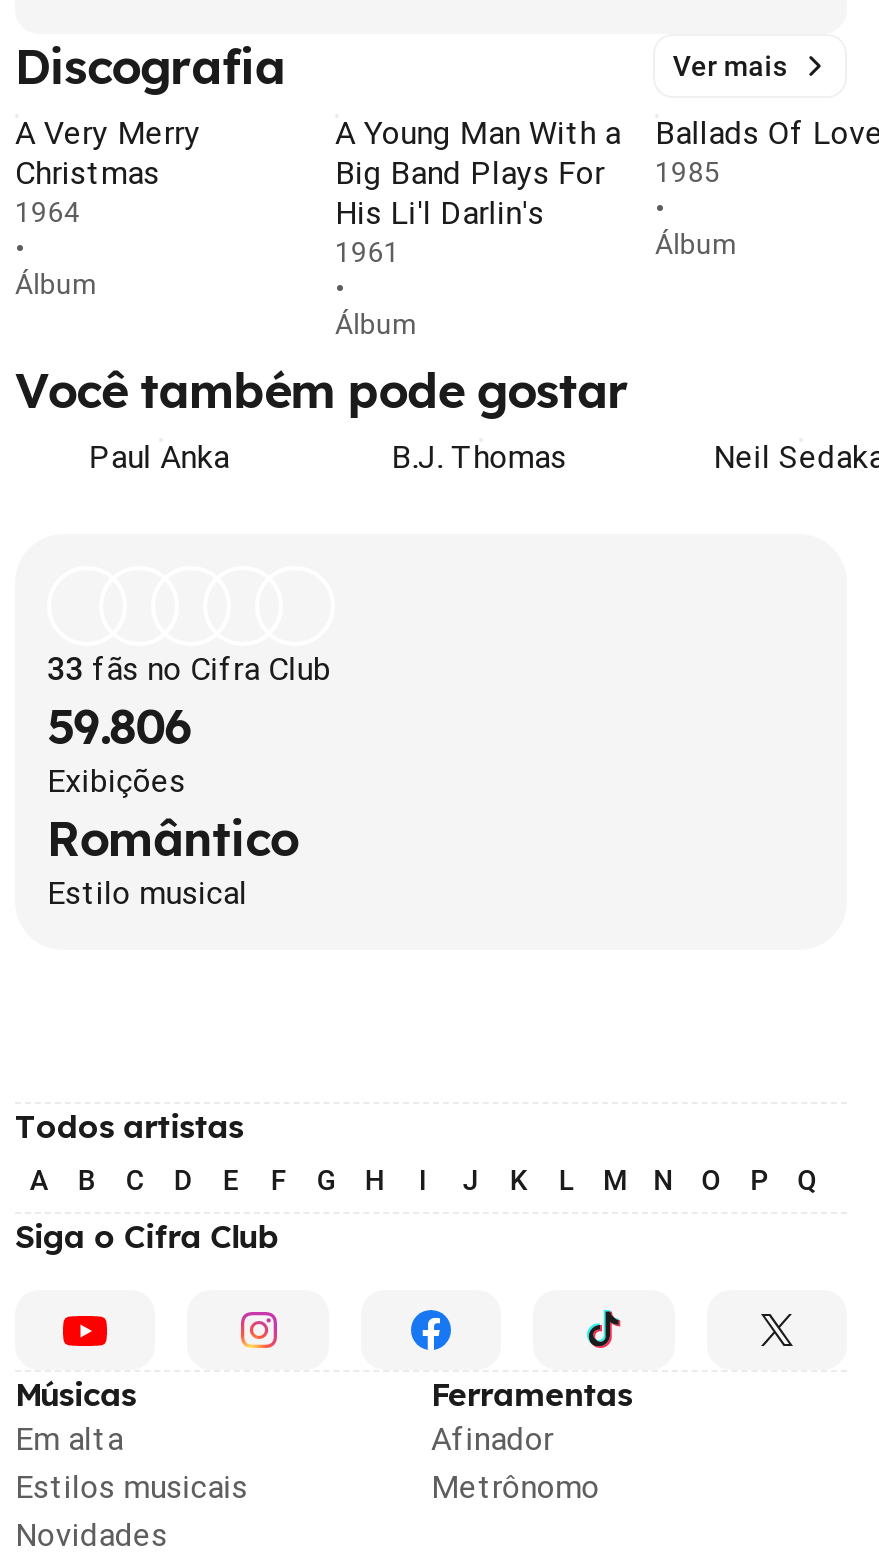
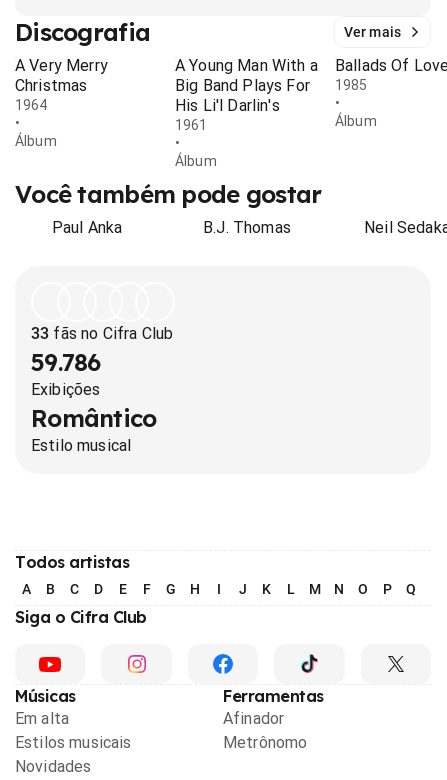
[47,696,190,756] 59.806 -> [31,347,101,377] 59.786

